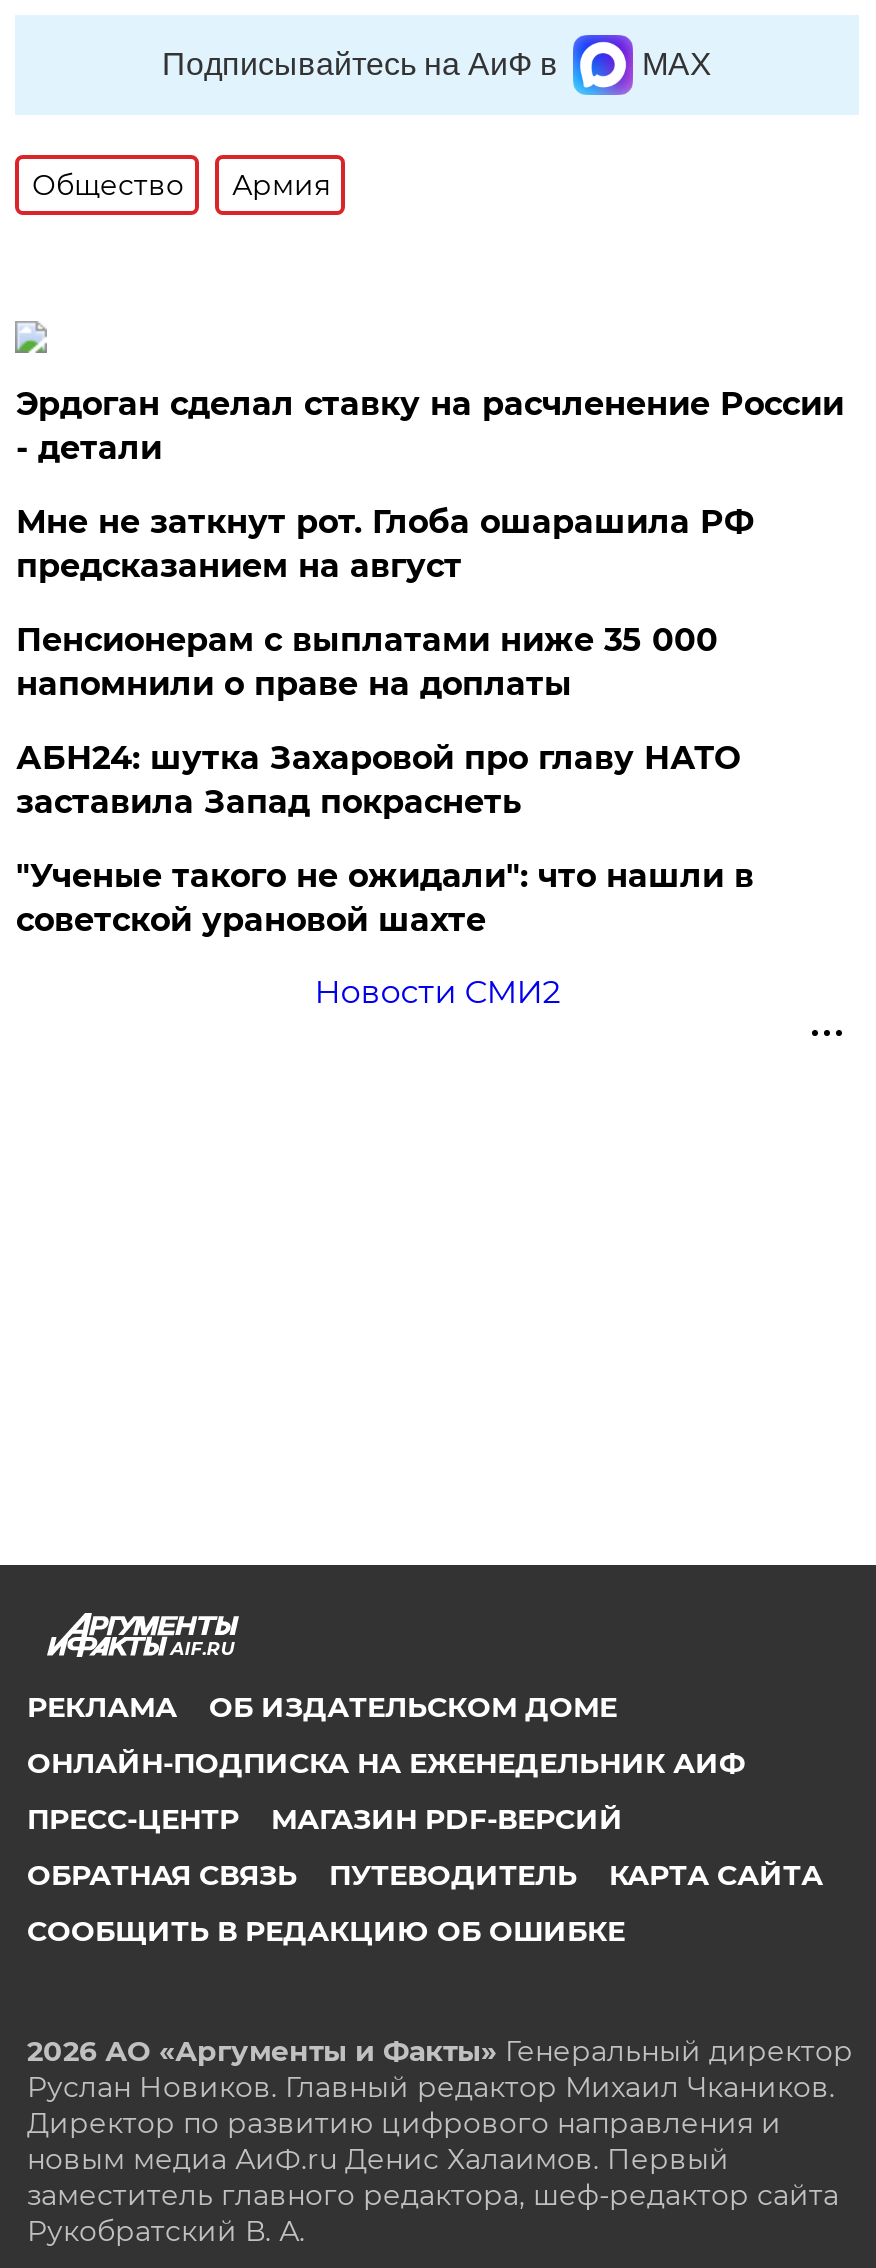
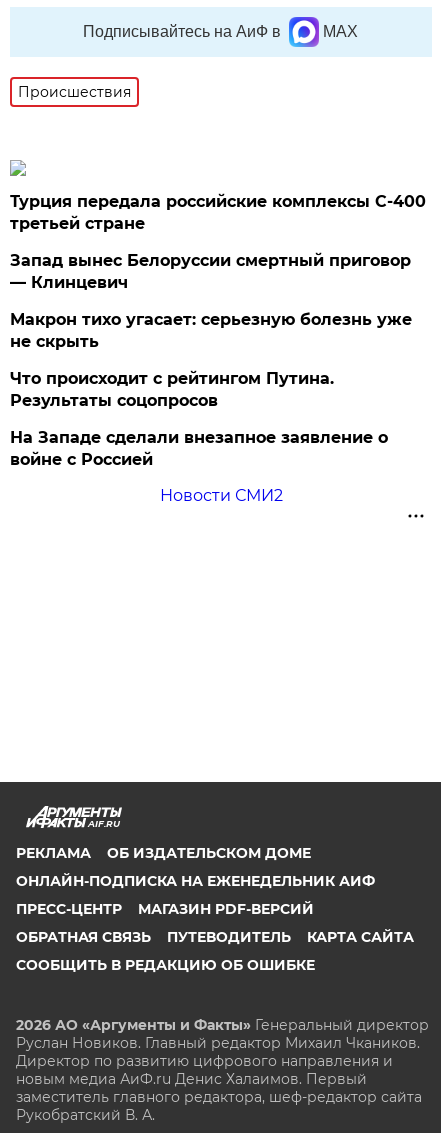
[32,167,330,203] Общество | Армия -> [18,83,131,101] Происшествия
[16,385,844,467] Эрдоган сделал ставку на расчленение России | - детали -> [10,192,426,233] Турция передала российские комплексы С-400 | третьей стране
[16,503,754,585] Мне не заткнут рот. Глоба ошарашила РФ | предсказанием на август -> [10,251,411,292] Запад вынес Белоруссии смертный приговор | — Клинцевич
[16,621,718,703] Пенсионерам с выплатами ниже 35 000 | напомнили о праве на доплаты -> [10,310,412,351] Макрон тихо угасает: серьезную болезнь уже | не скрыть
[16,739,740,821] АБН24: шутка Захаровой про главу НАТО | заставила Запад покраснеть -> [10,369,334,410] Что происходит с рейтингом Путина. | Результаты соцопросов
[16,857,754,939] "Ученые такого не ожидали": что нашли в | советской урановой шахте -> [10,428,388,469] На Западе сделали внезапное заявление о | войне с Россией

